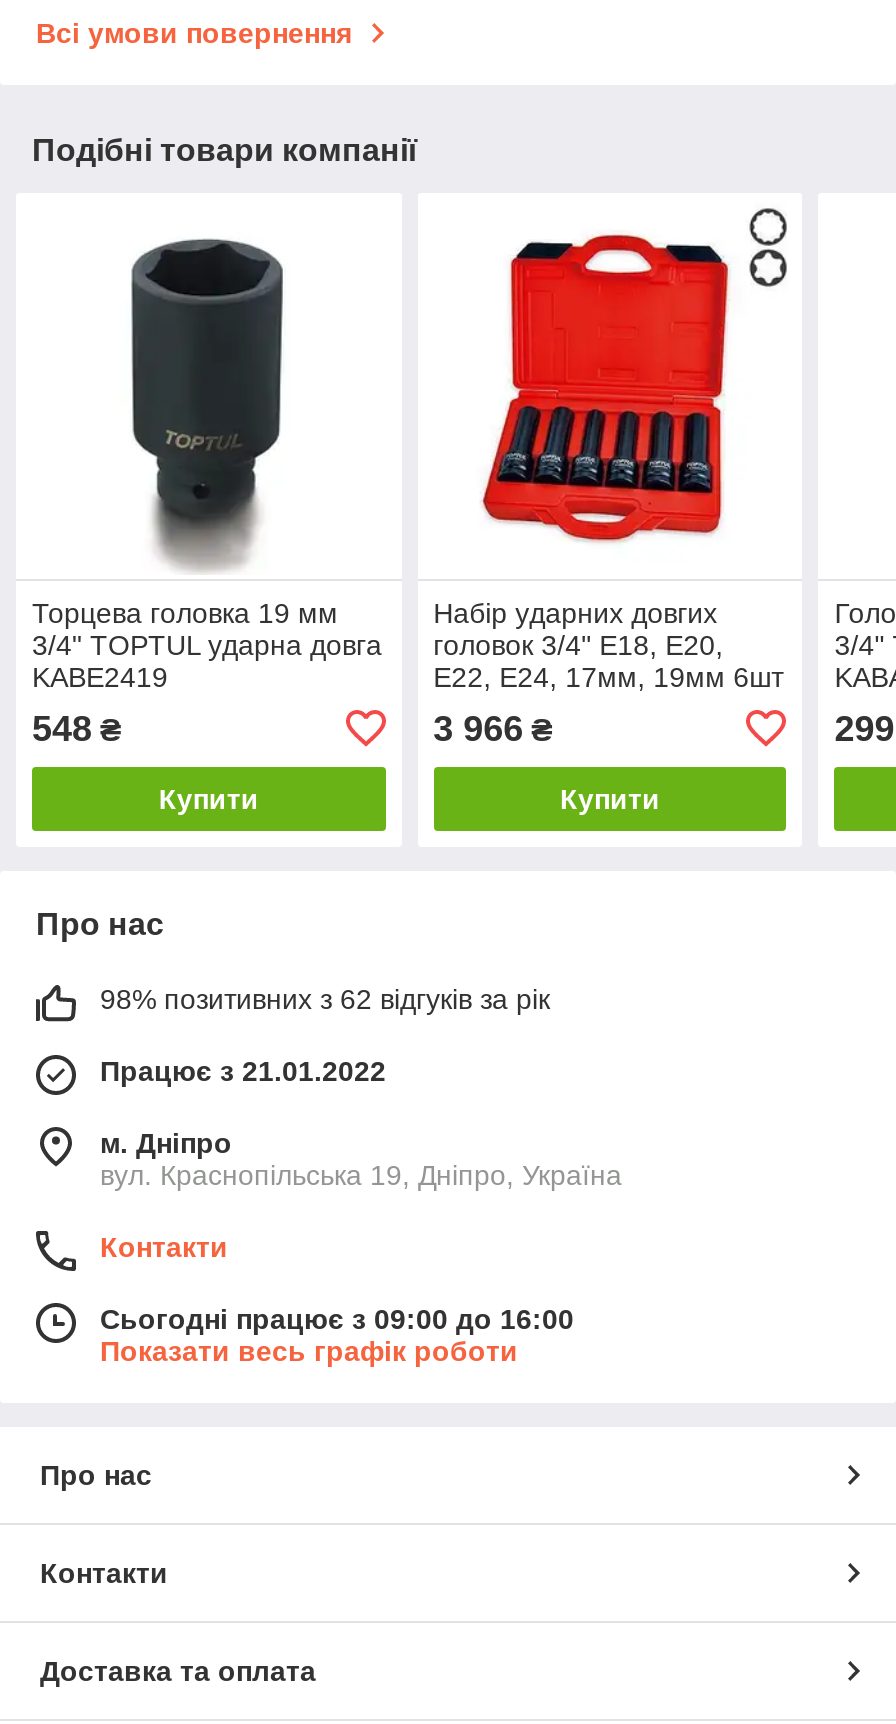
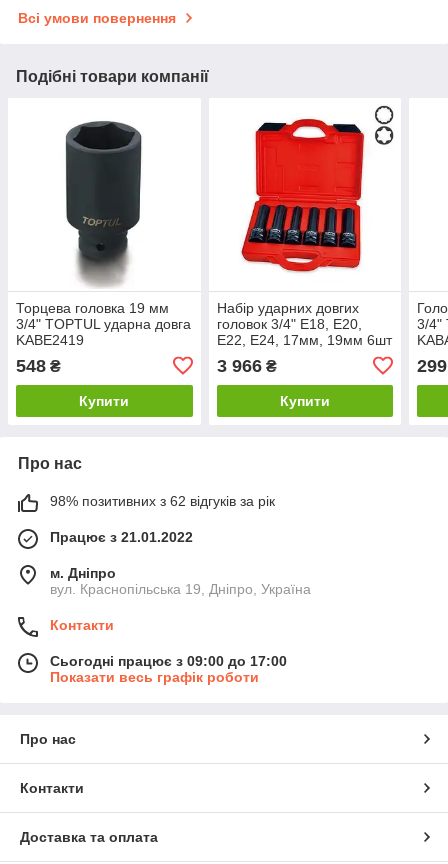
[100,1303,574,1335] Сьогодні працює з 09:00 до 16:00 -> [50,653,287,669] Сьогодні працює з 09:00 до 17:00

